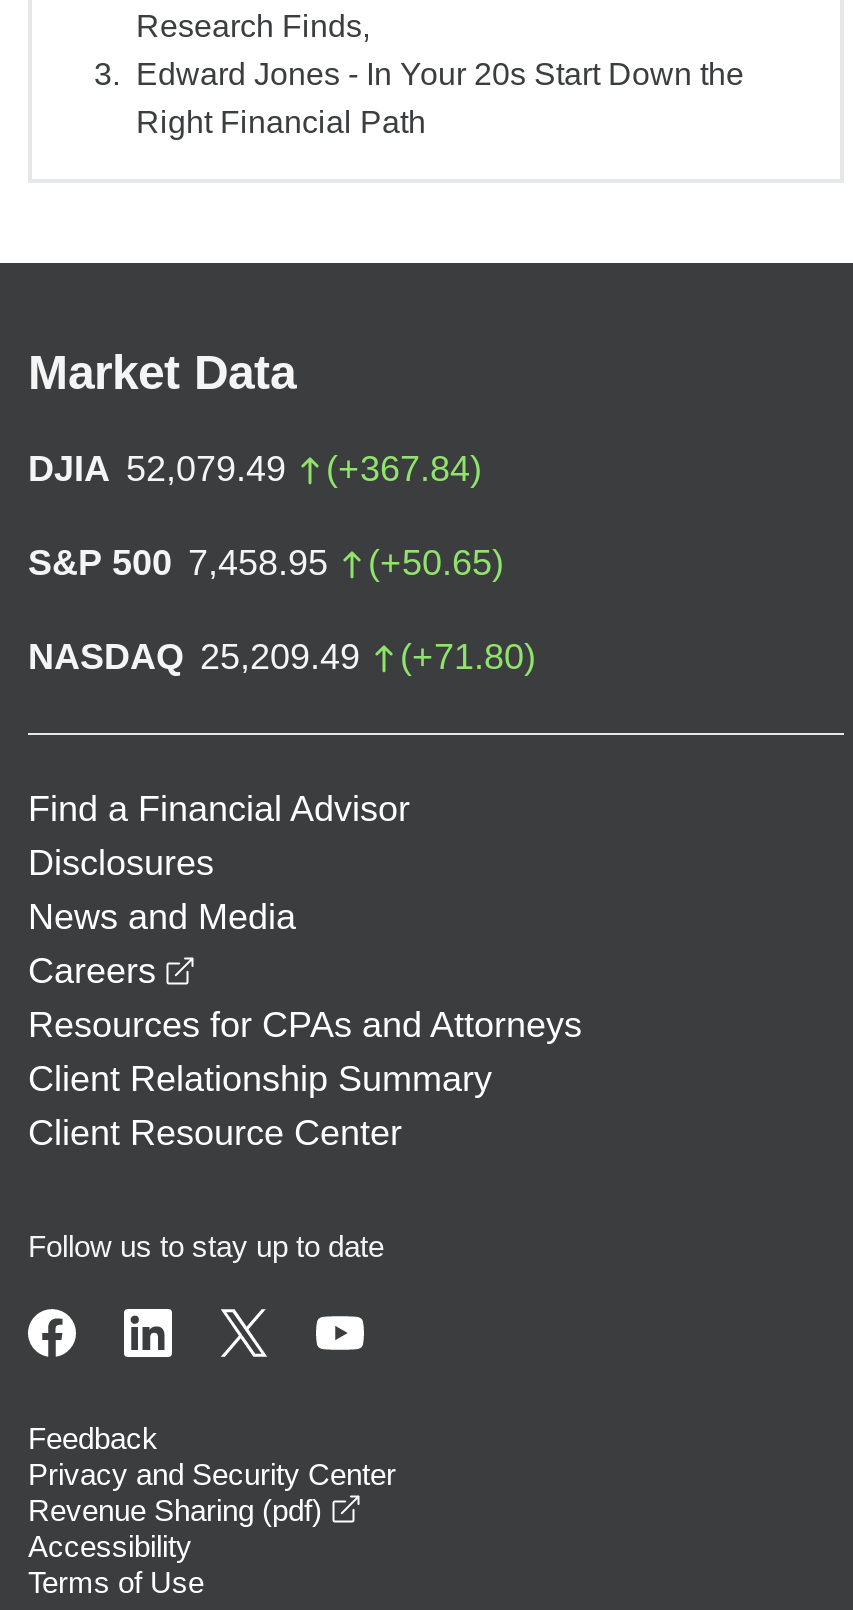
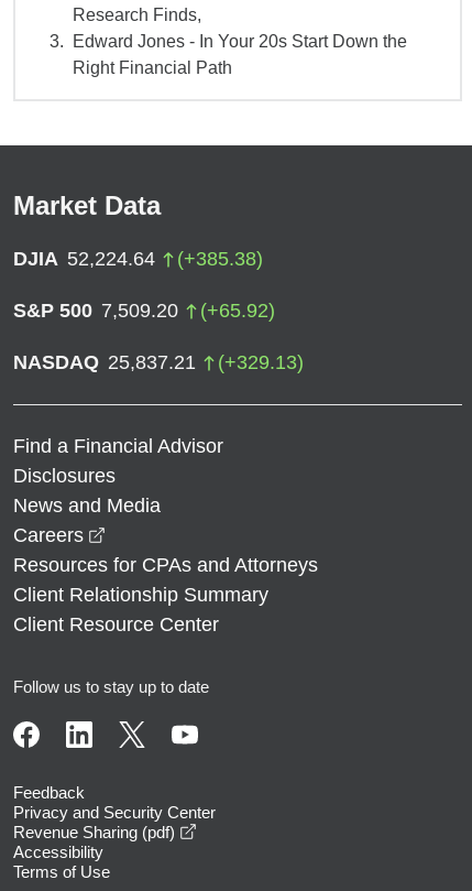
[28,449,286,489] DJIA 52,079.49 -> [13,248,155,270] DJIA 52,224.64
[326,449,482,489] (+367.84) -> [177,248,263,270] (+385.38)
[28,543,328,583] S&P 500 7,458.95 -> [13,300,178,322] S&P 500 7,509.20
[368,543,504,583] (+50.65) -> [200,300,275,322] (+65.92)
[28,637,360,677] NASDAQ 25,209.49 -> [13,351,196,373] NASDAQ 25,837.21
[400,637,536,677] (+71.80) -> [218,351,304,373] (+329.13)

